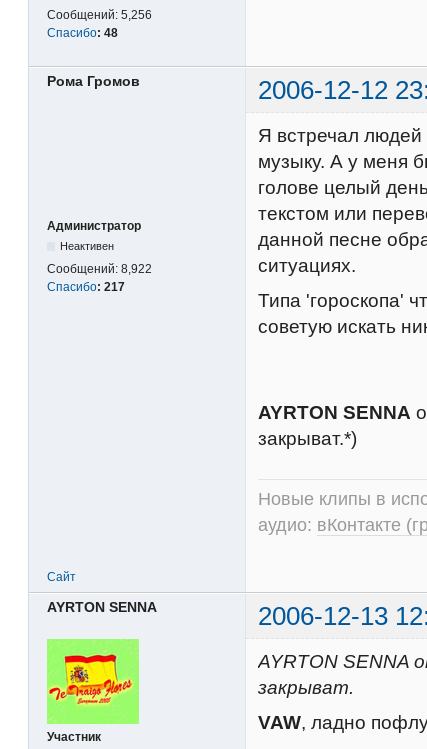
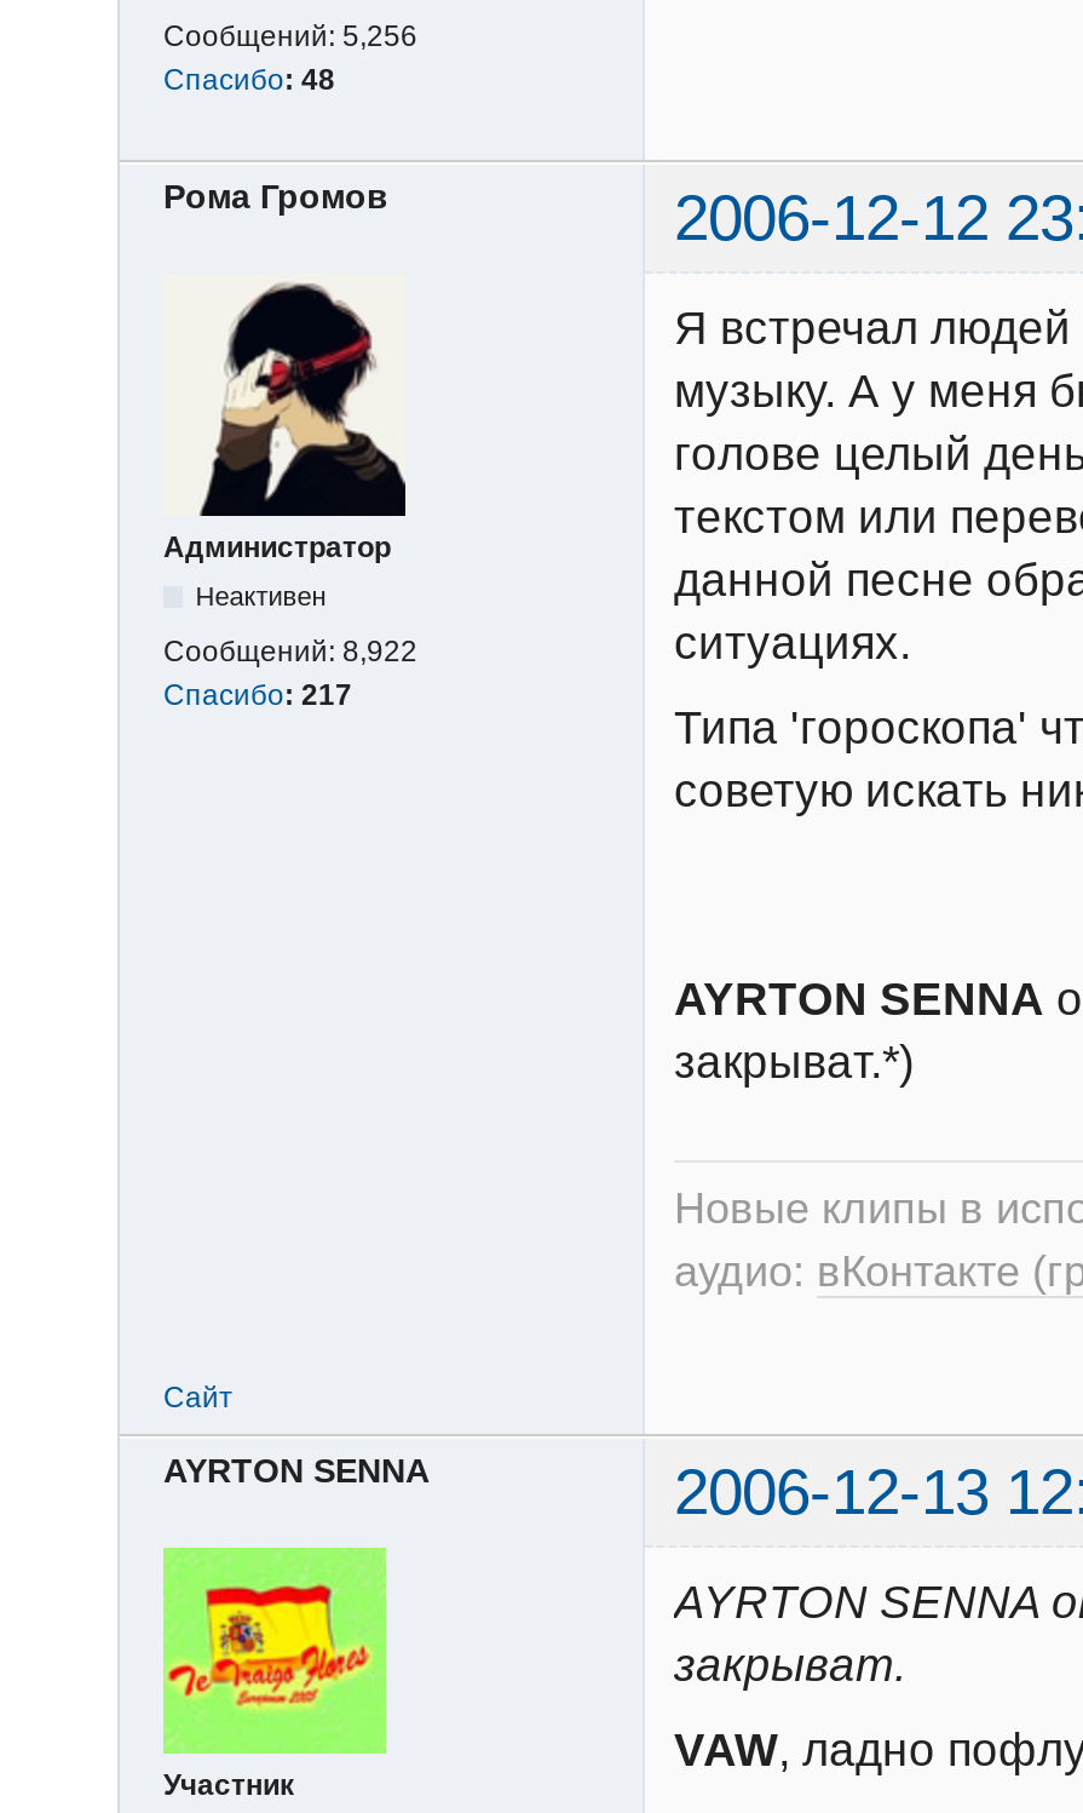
none -> [197,281,408,518] [image]

